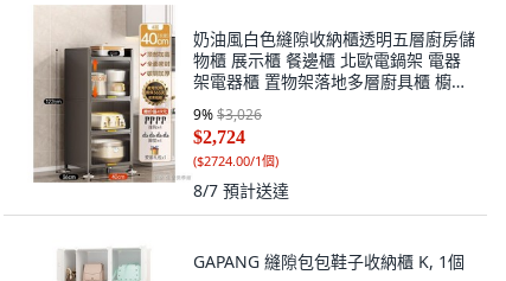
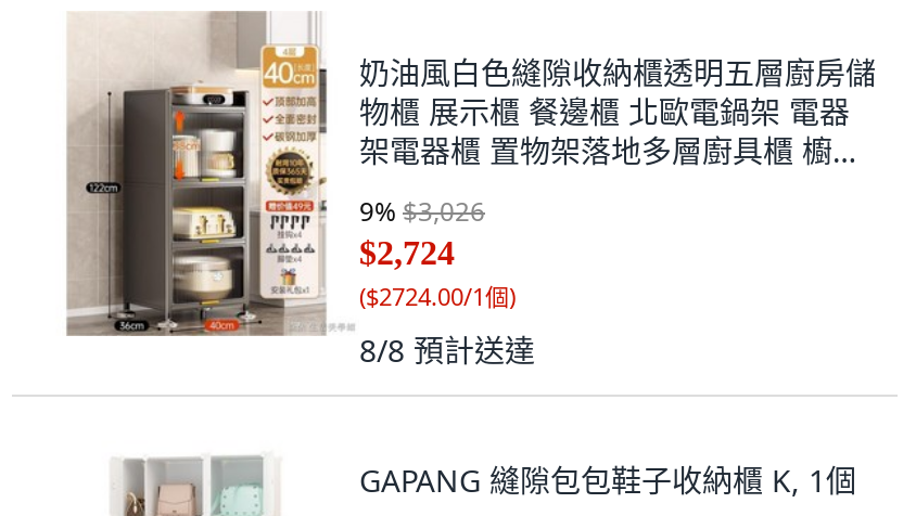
[193,179,289,202] 8/7預計送達 -> [359,330,535,371] 8/8預計送達

